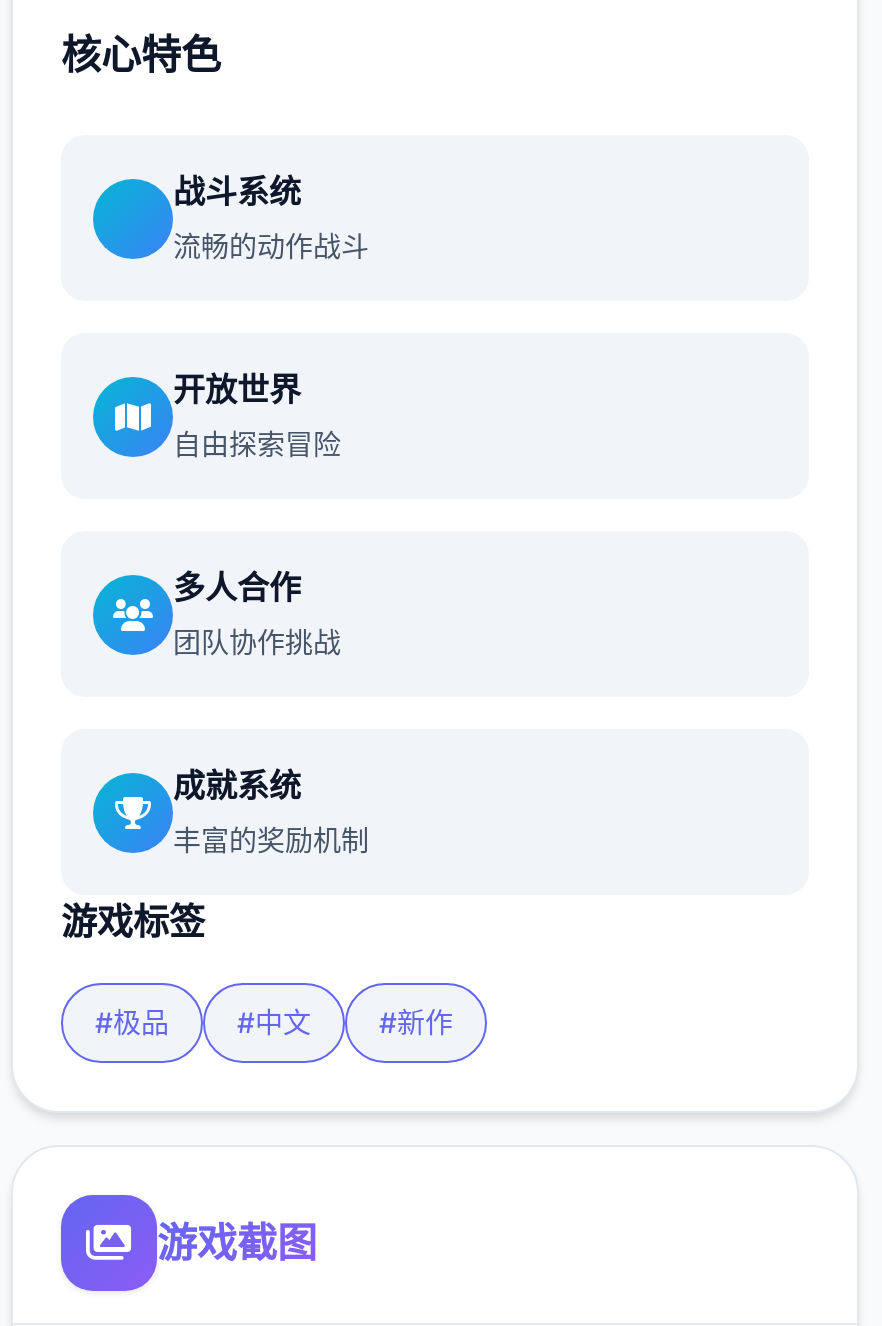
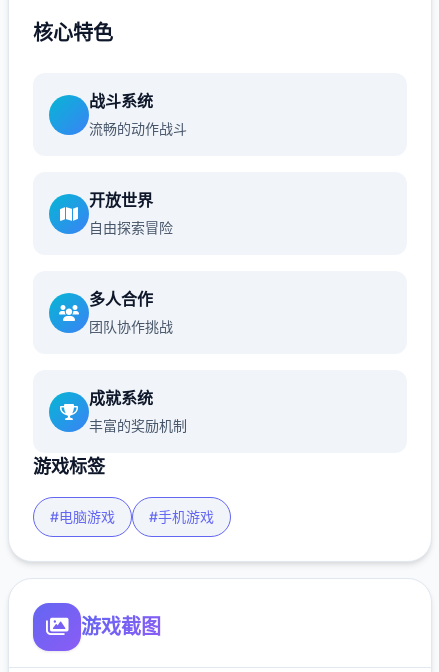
[95,1005,453,1039] #极品 | #中文 | #新作 -> [50,508,214,525] #电脑游戏 | #手机游戏

